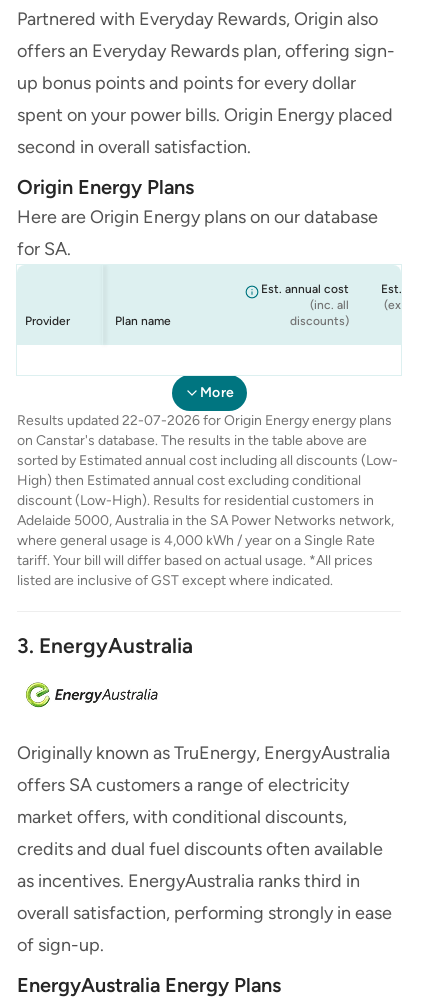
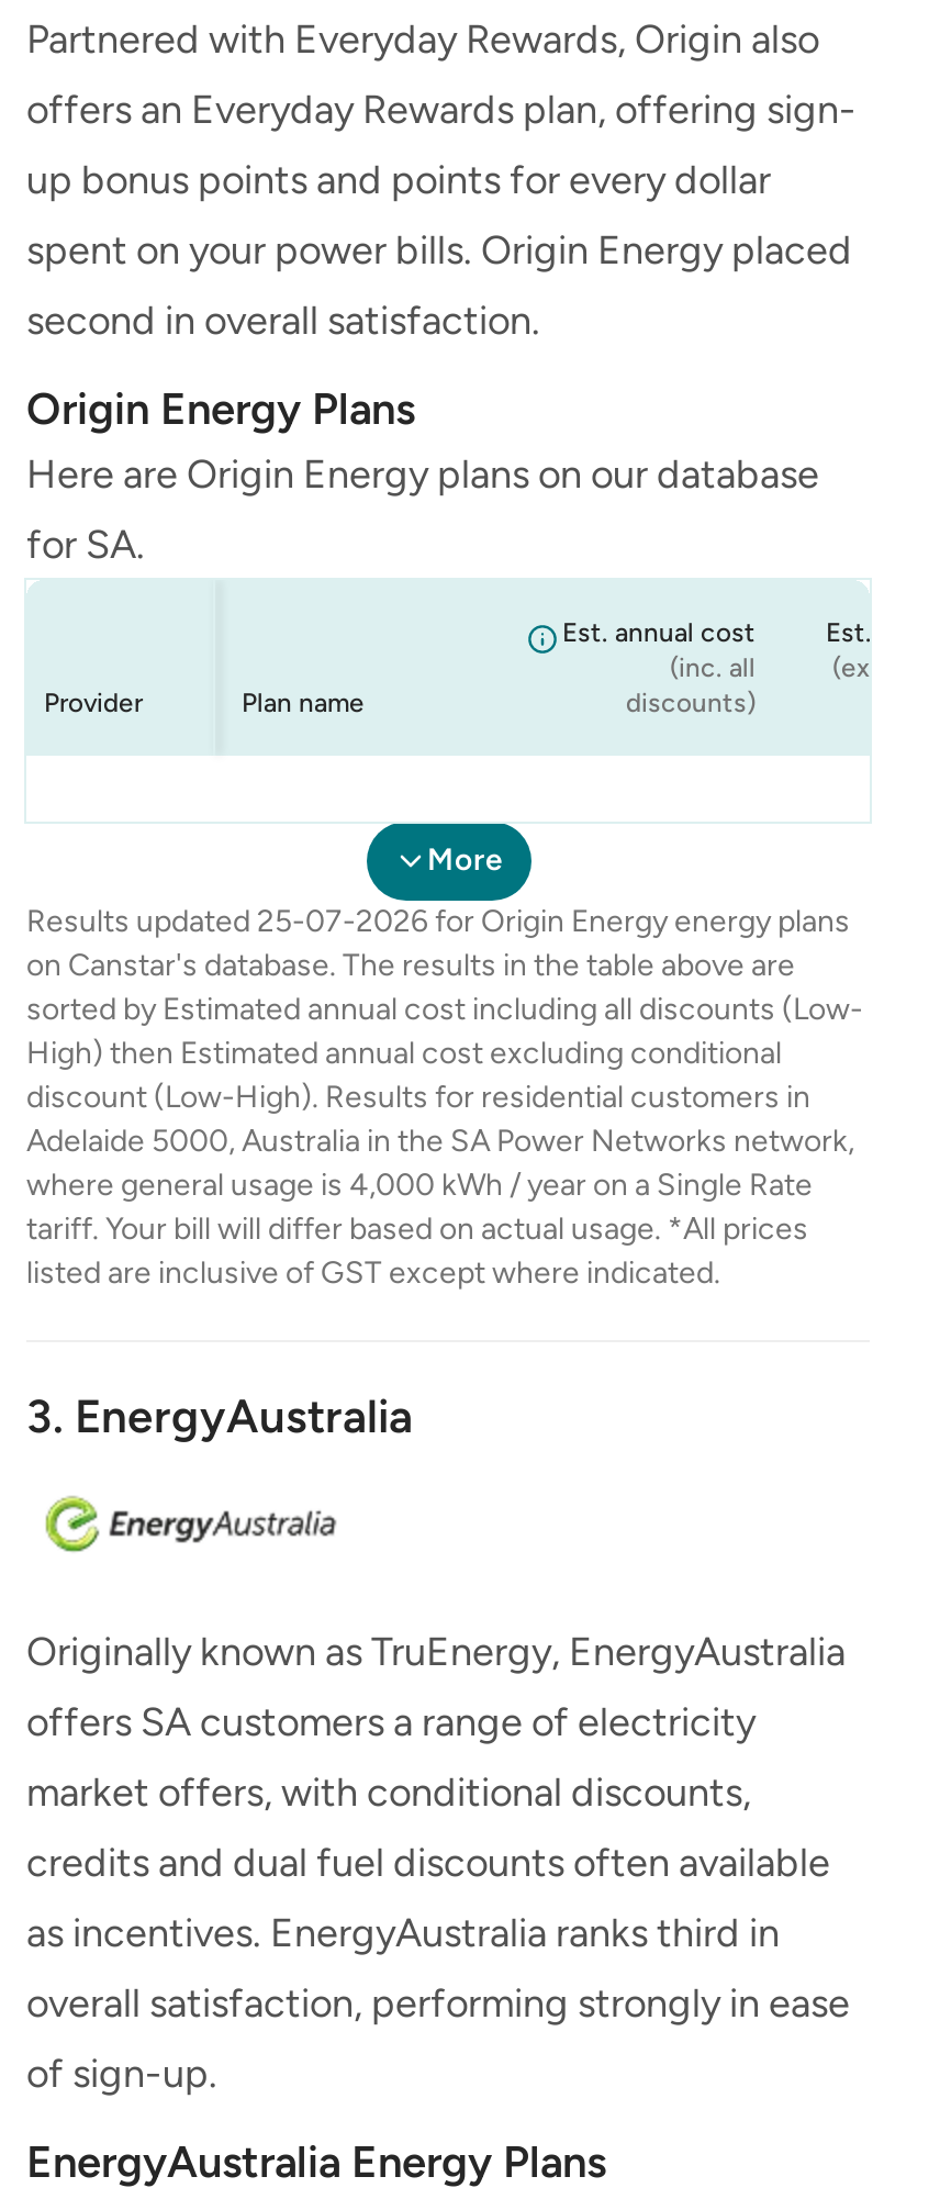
[17,412,392,429] Results updated 22-07-2026 for Origin Energy energy plans -> [26,903,850,940] Results updated 25-07-2026 for Origin Energy energy plans

